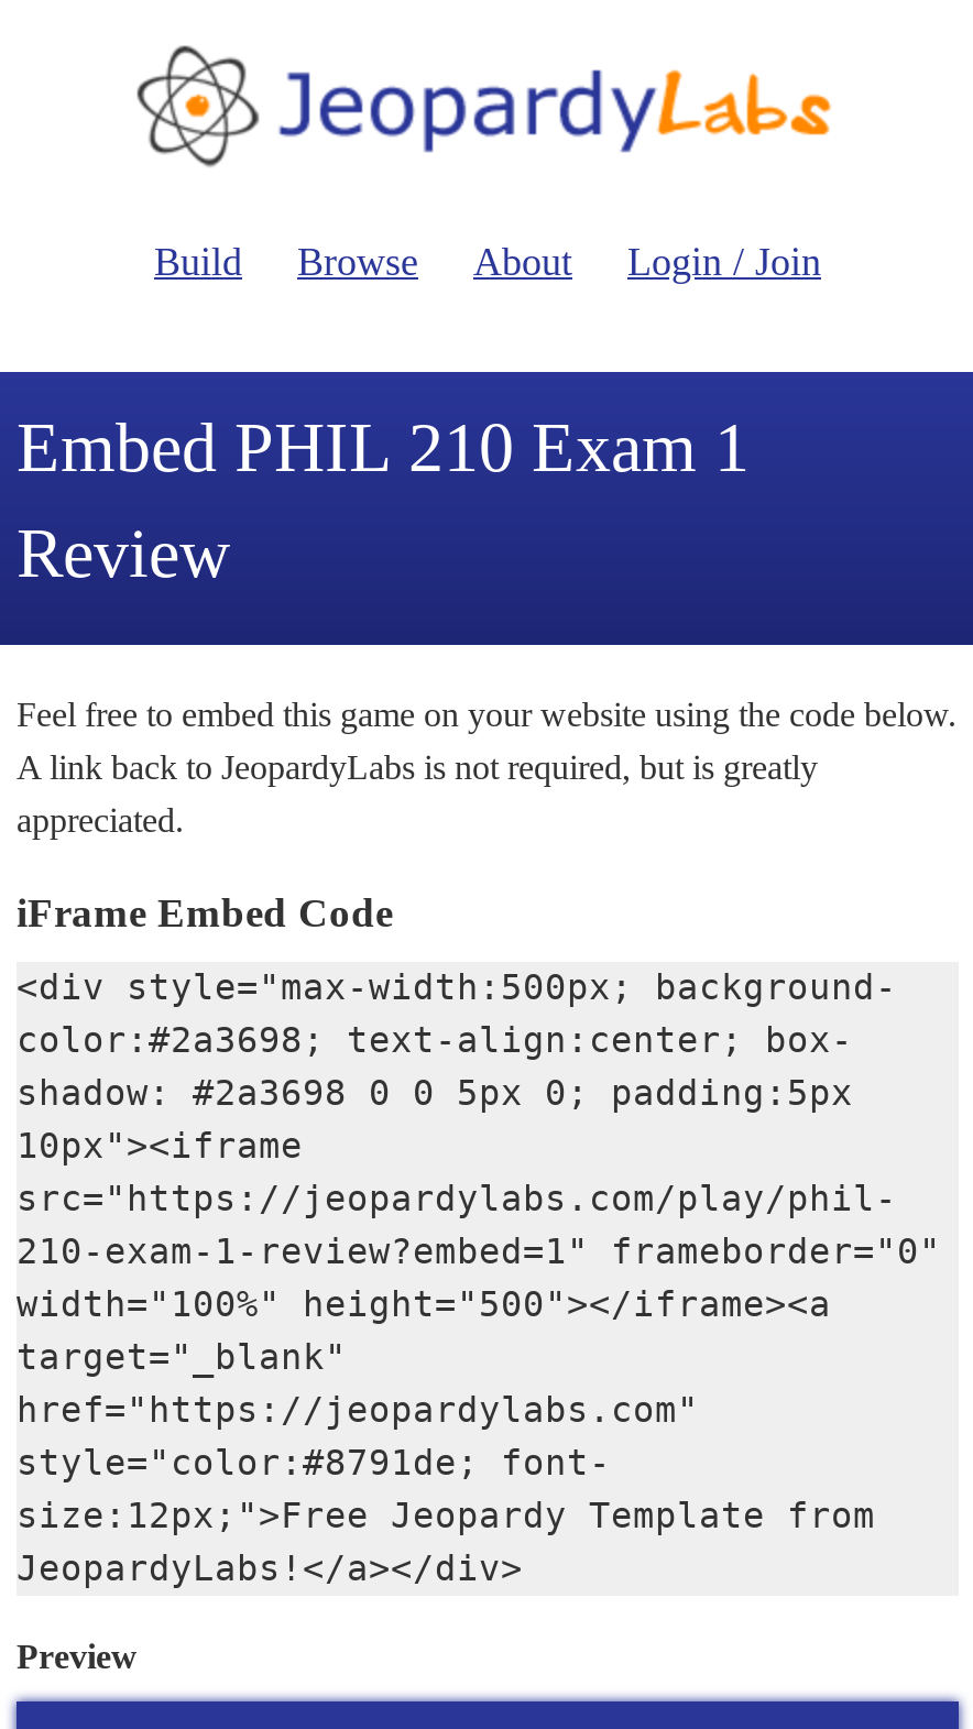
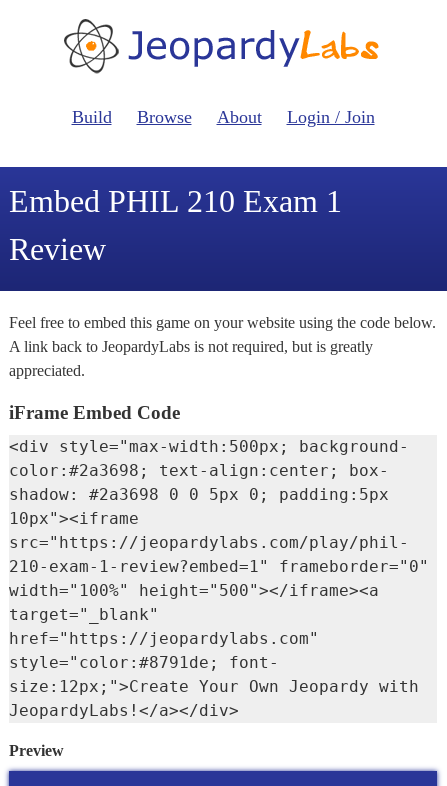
[17,1495,875,1536] size:12px;">Free Jeopardy Template from -> [9,677,419,696] size:12px;">Create Your Own Jeopardy with

